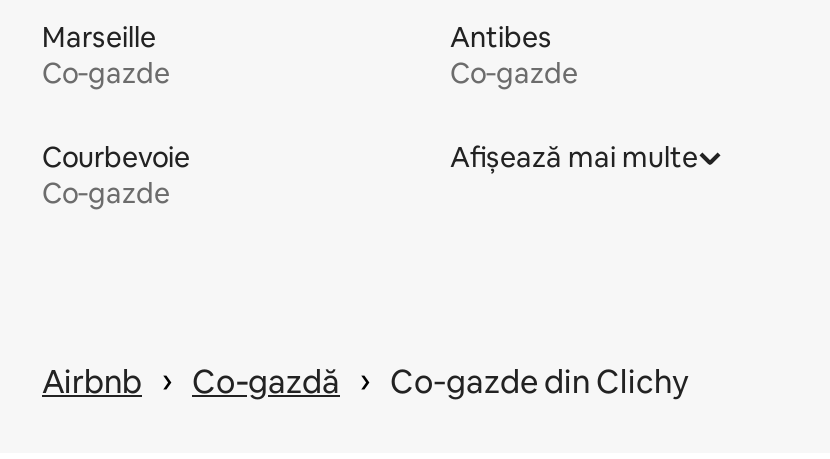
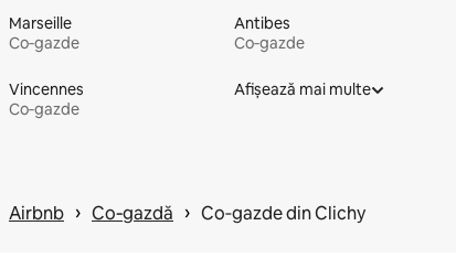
[42,139,190,175] Courbevoie -> [9,79,84,99] Vincennes

